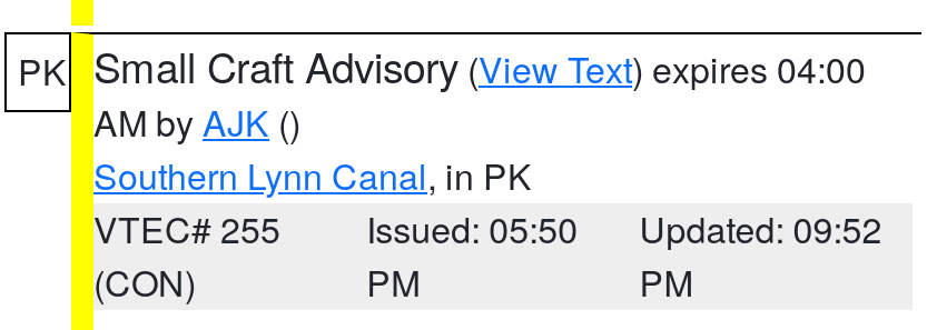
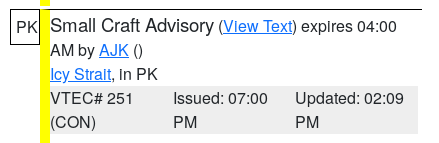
[93,150,532,254] Southern Lynn Canal, in PK | VTEC# 255 -> [50,62,158,109] Icy Strait, in PK | VTEC# 251
[366,203,578,254] Issued: 05:50 -> [173,86,268,109] Issued: 07:00
[639,203,882,254] Updated: 09:52 -> [295,86,404,109] Updated: 02:09

